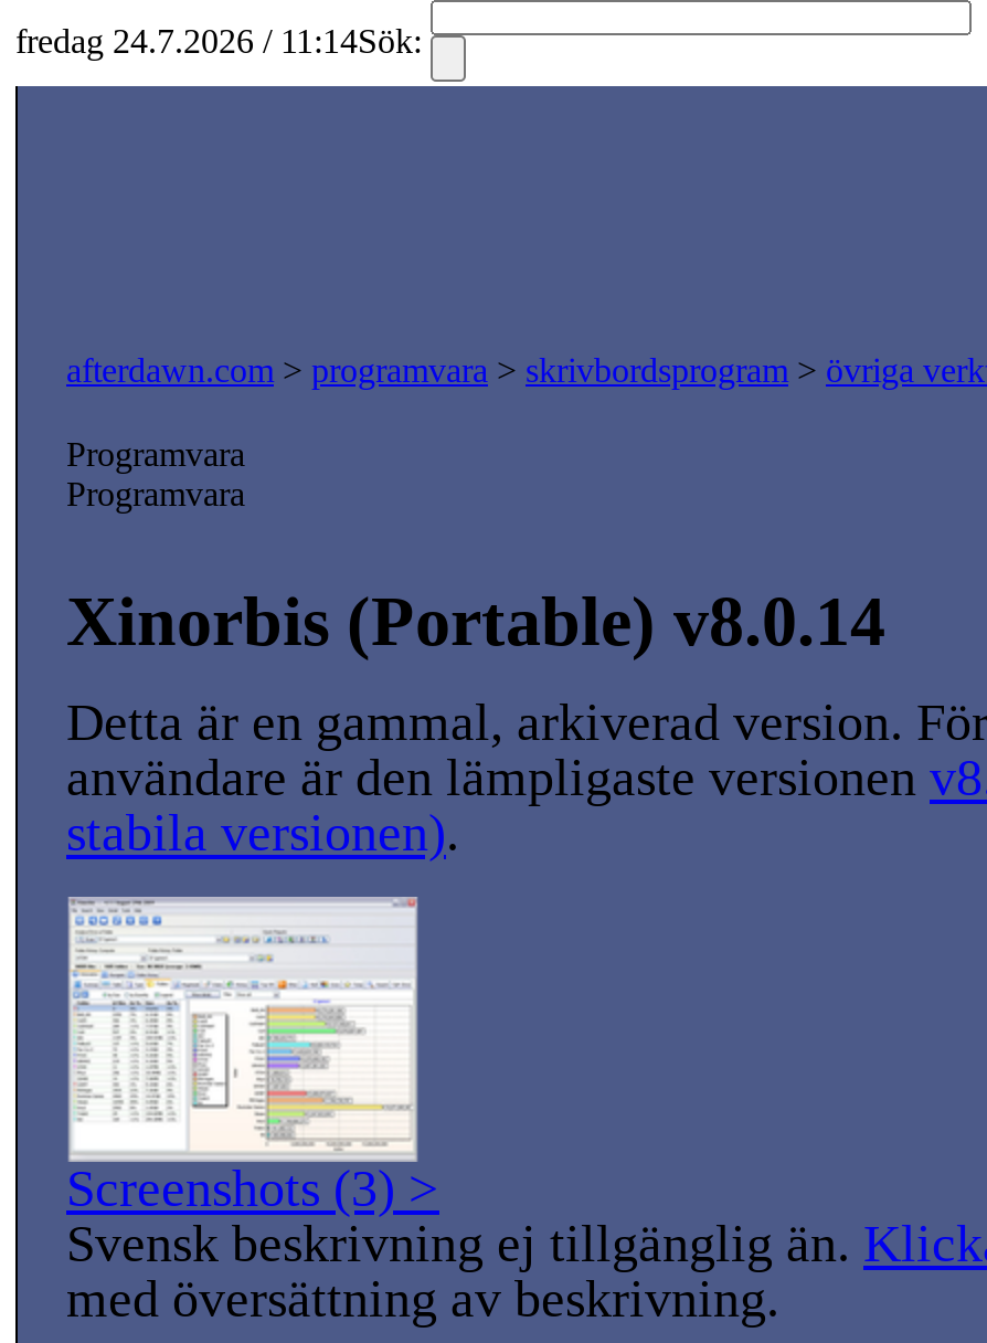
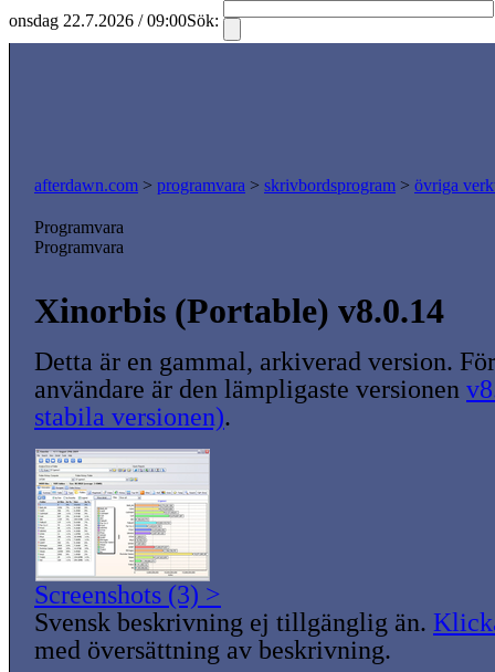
[15,22,431,60] fredag 24.7.2026 / 11:14Sök: -> [9,11,223,30] onsdag 22.7.2026 / 09:00Sök:

